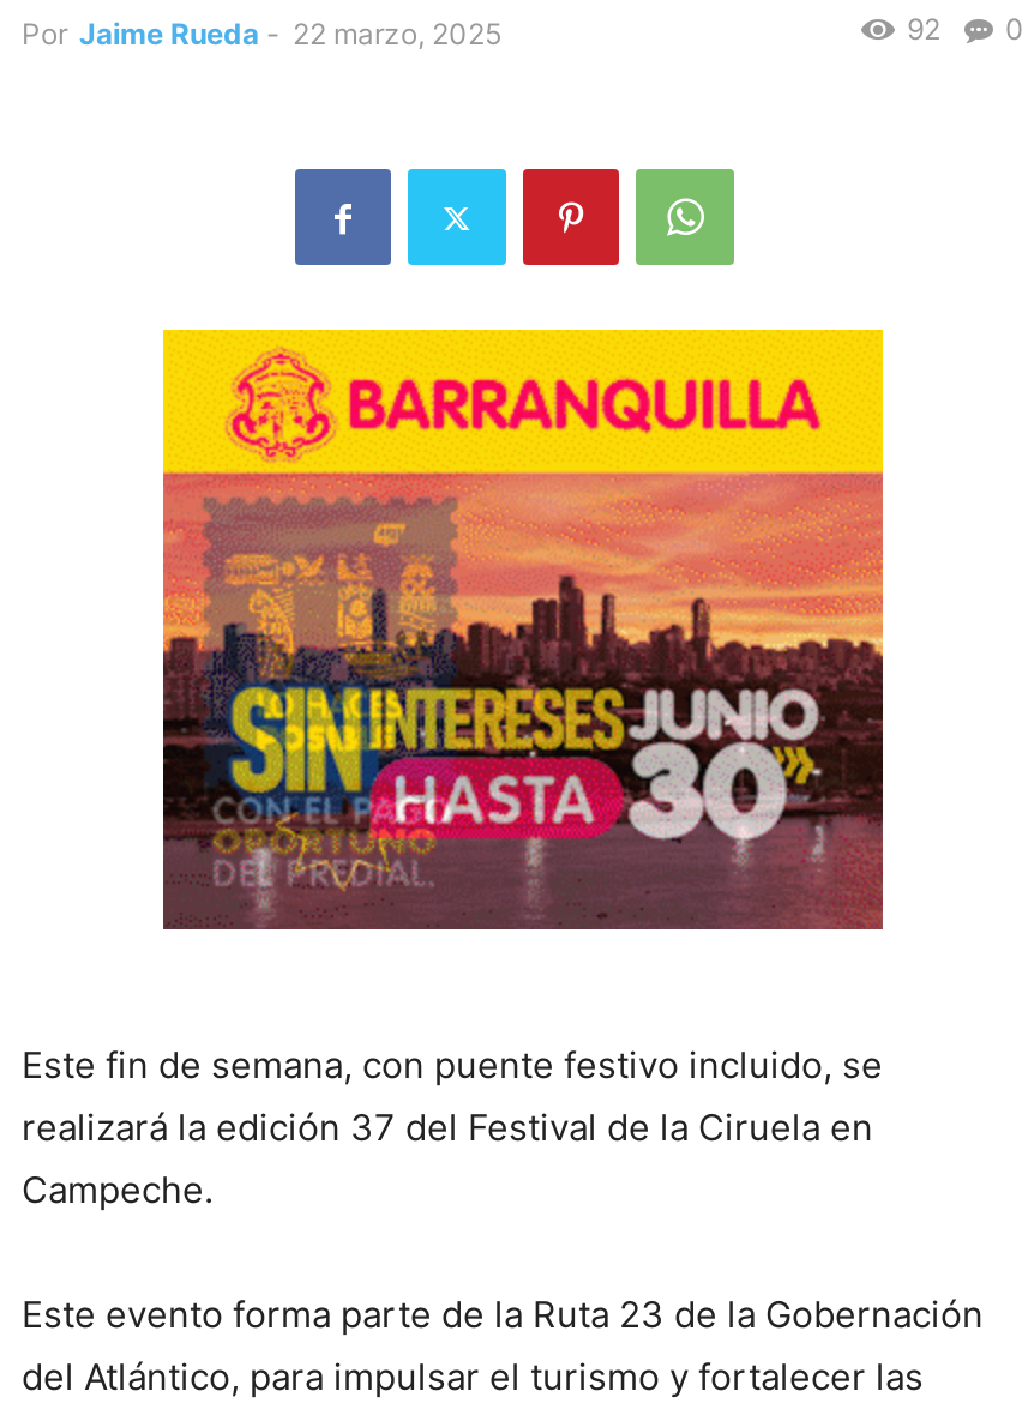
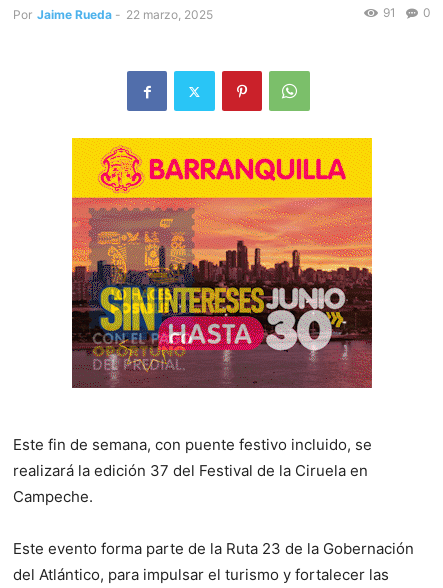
[907,11,1024,47] 92 0 -> [383,5,431,20] 91 0

